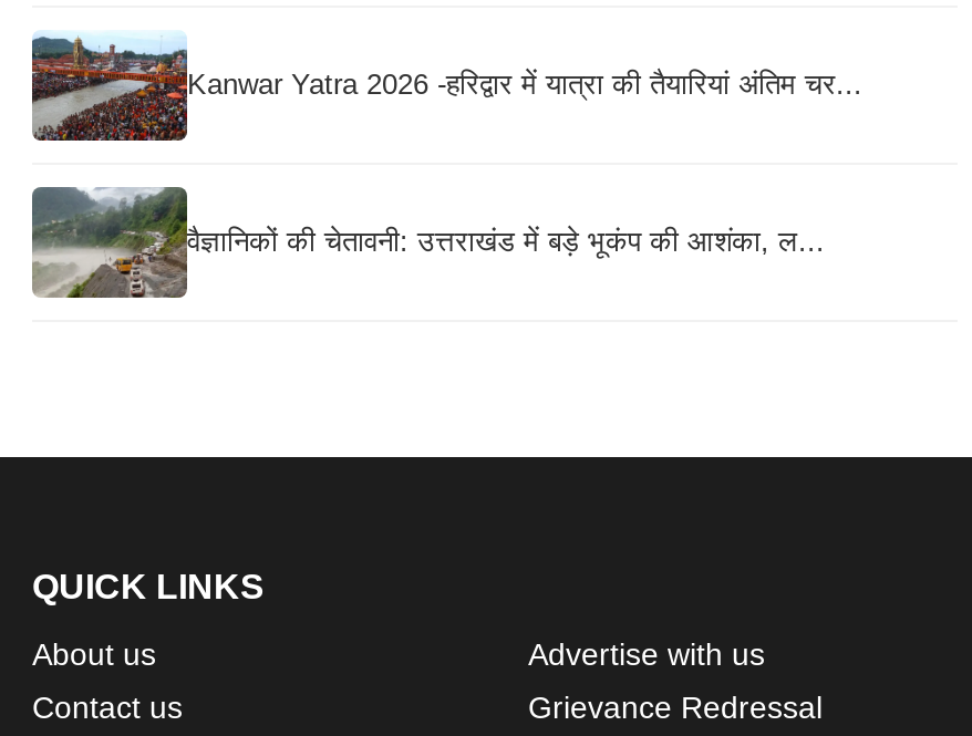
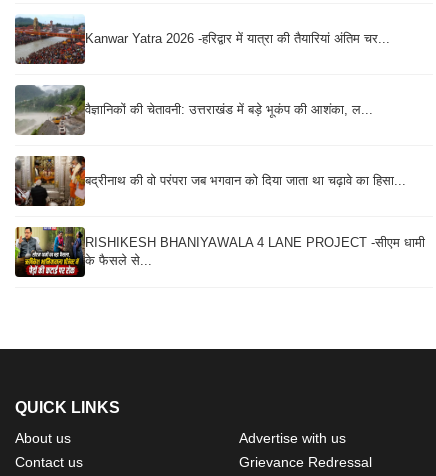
none -> [14,226,425,278] [image] | RISHIKESH BHANIYAWALA 4 LANE PROJECT -सीएम धामी | के फैसले से...
none -> [15,155,406,206] [image] | बद्रीनाथ की वो परंपरा जब भगवान को दिया जाता था चढ़ावे का हिसा...

